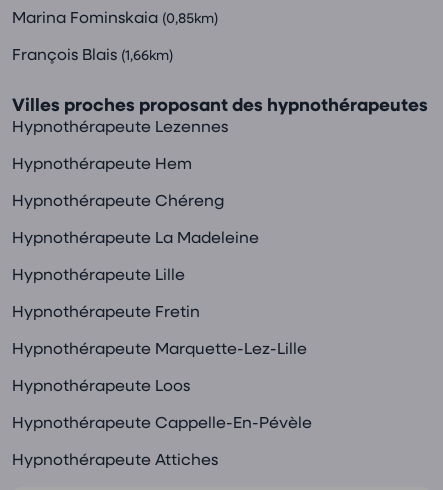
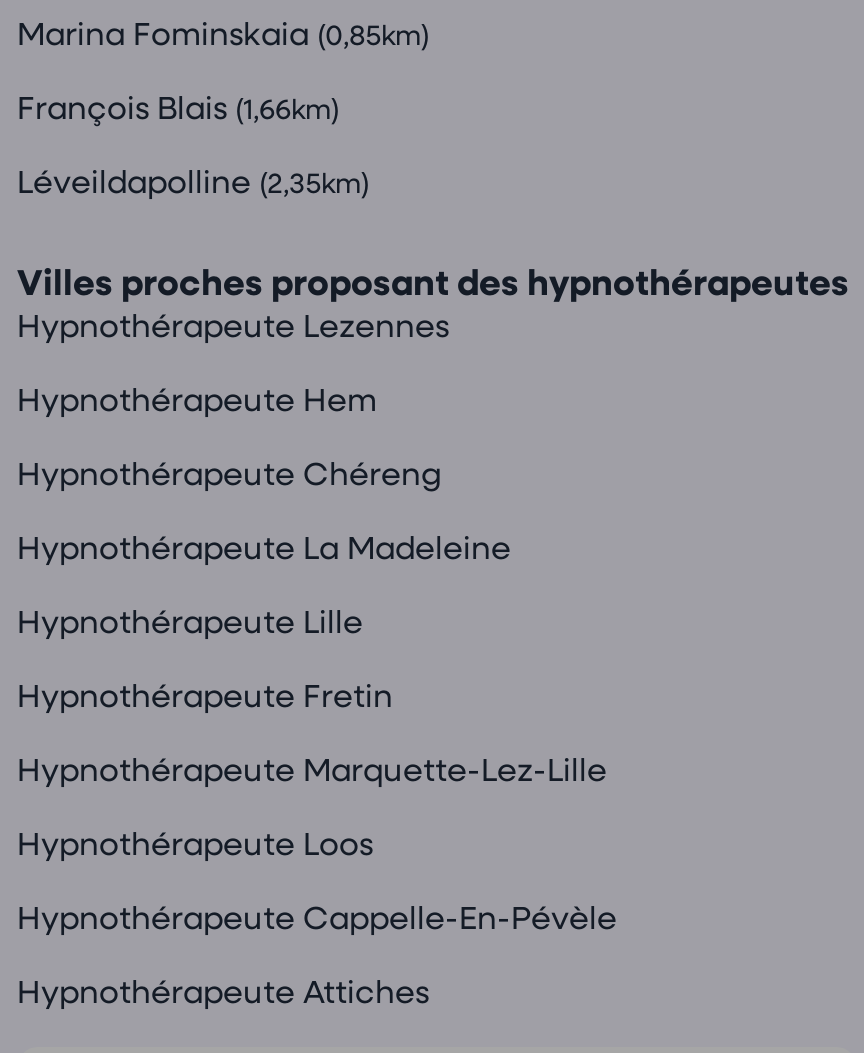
none -> [17,168,369,200] Léveildapolline (2,35km)

